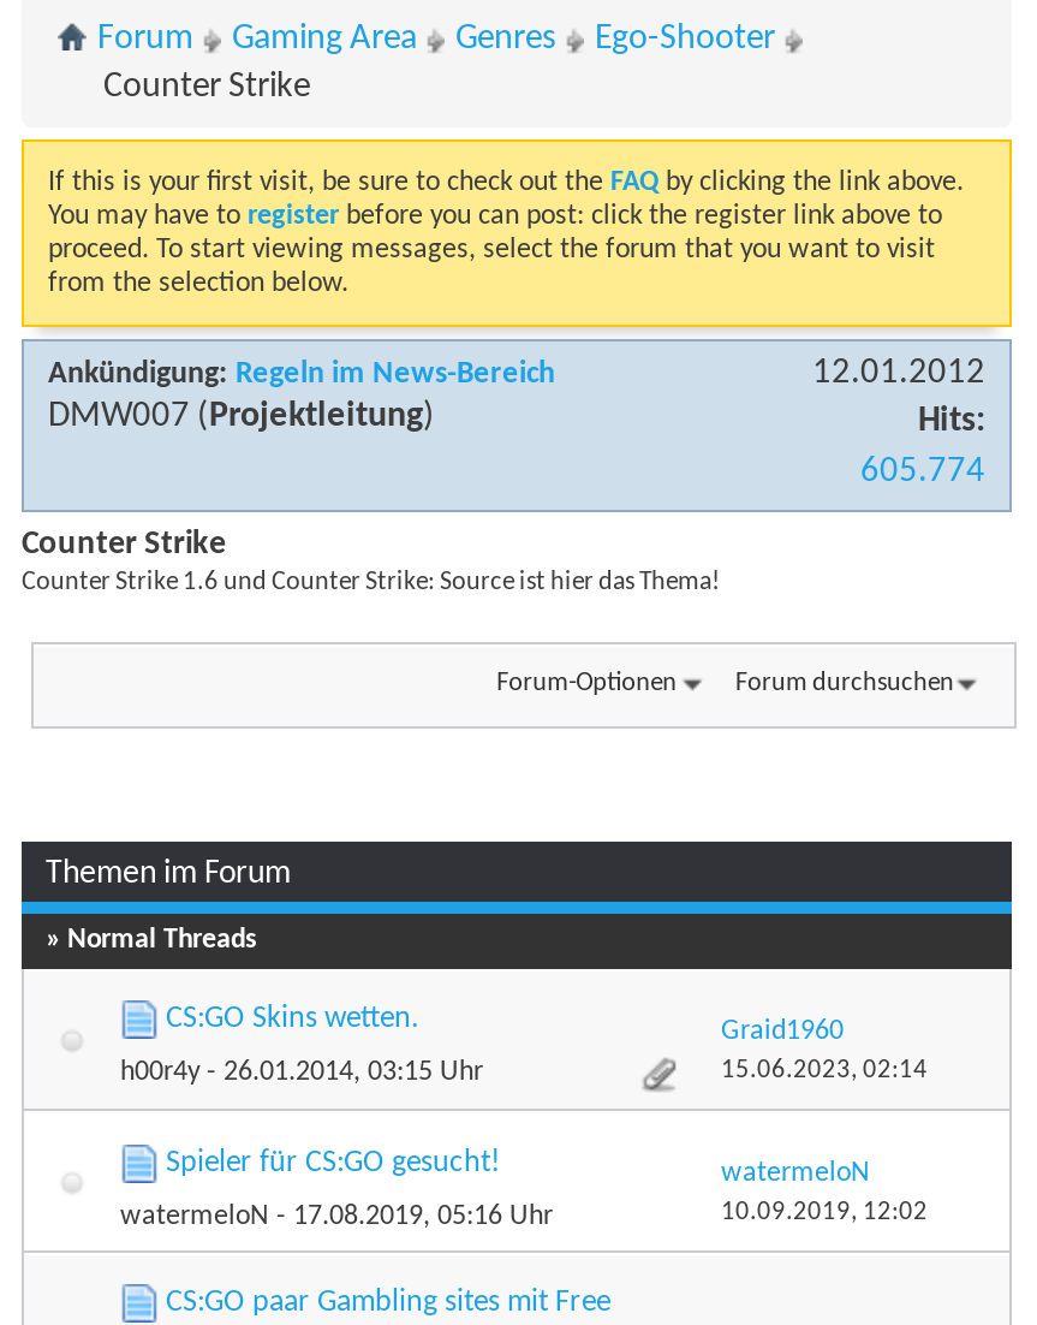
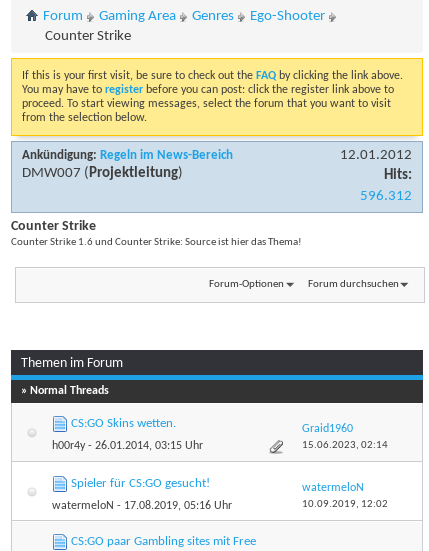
[860,454,985,491] 605.774 -> [360,189,412,204] 596.312

